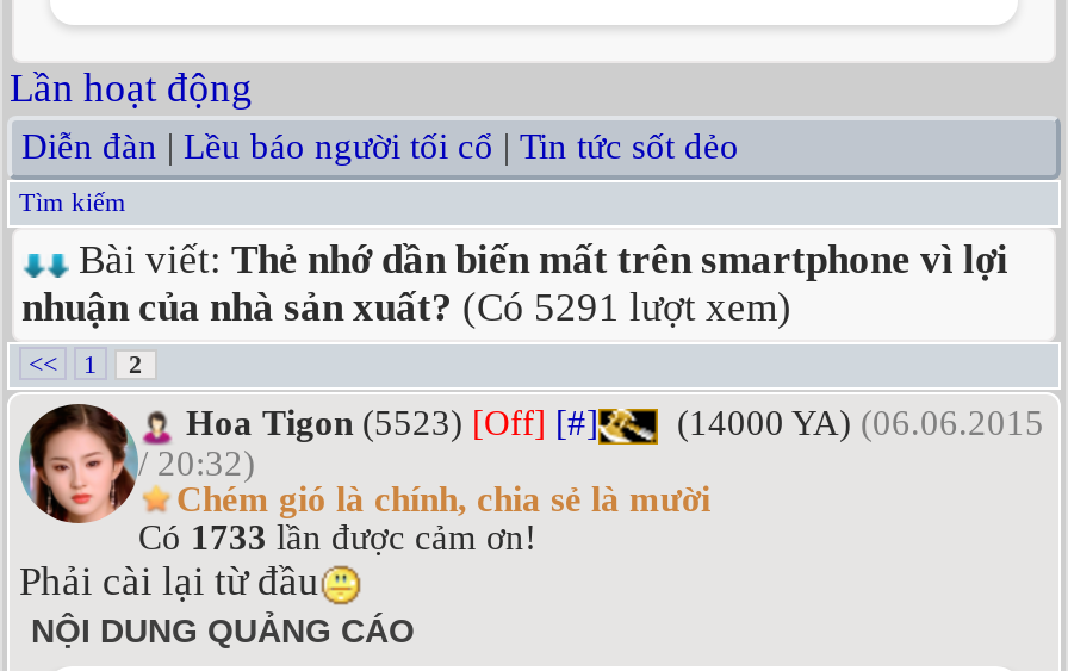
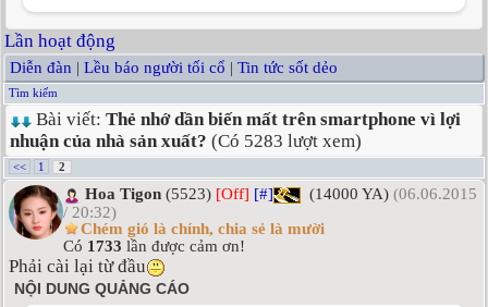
[21,286,791,331] nhuận của nhà sản xuất? (Có 5291 lượt xem) -> [10,131,362,152] nhuận của nhà sản xuất? (Có 5283 lượt xem)

